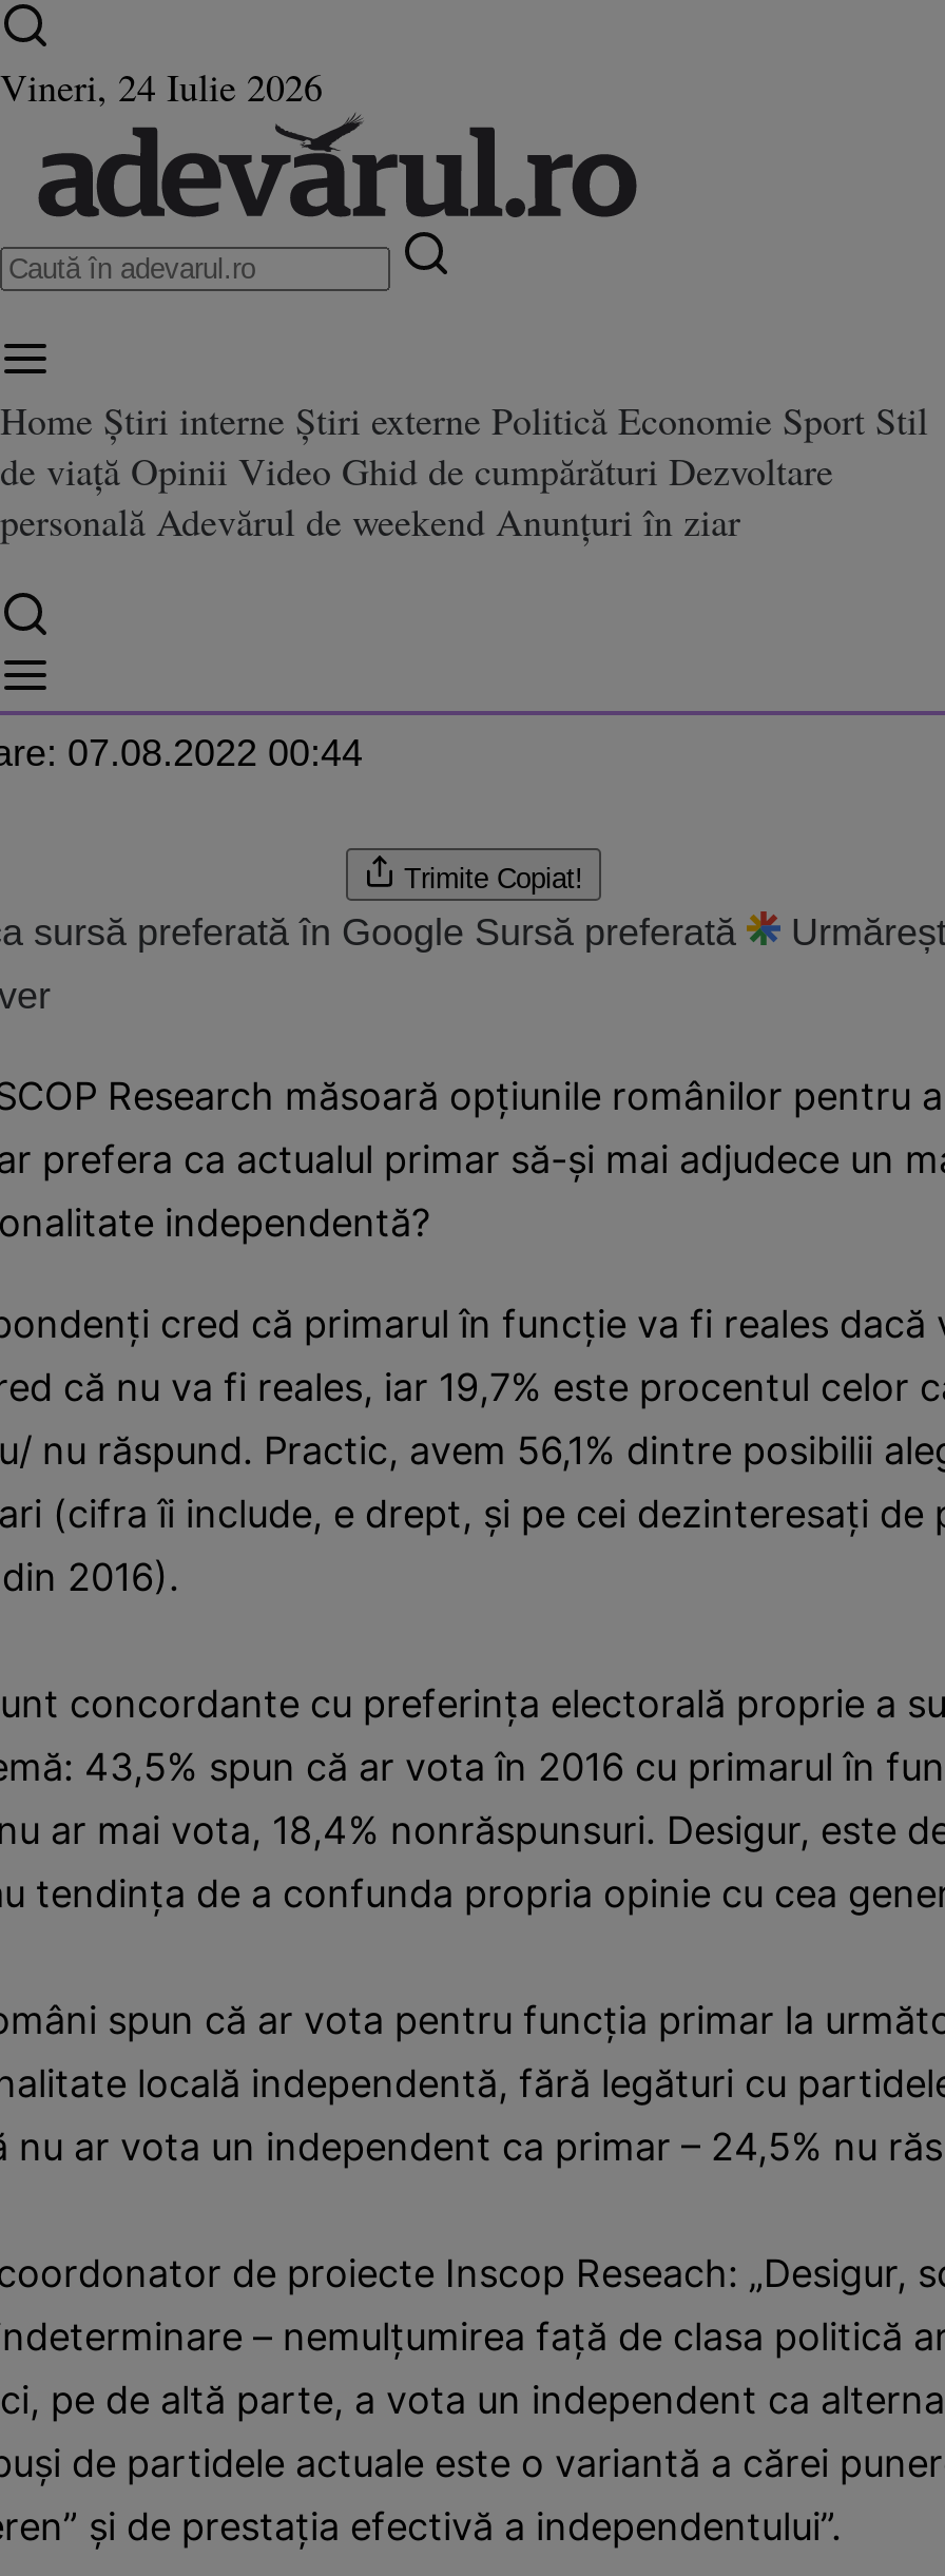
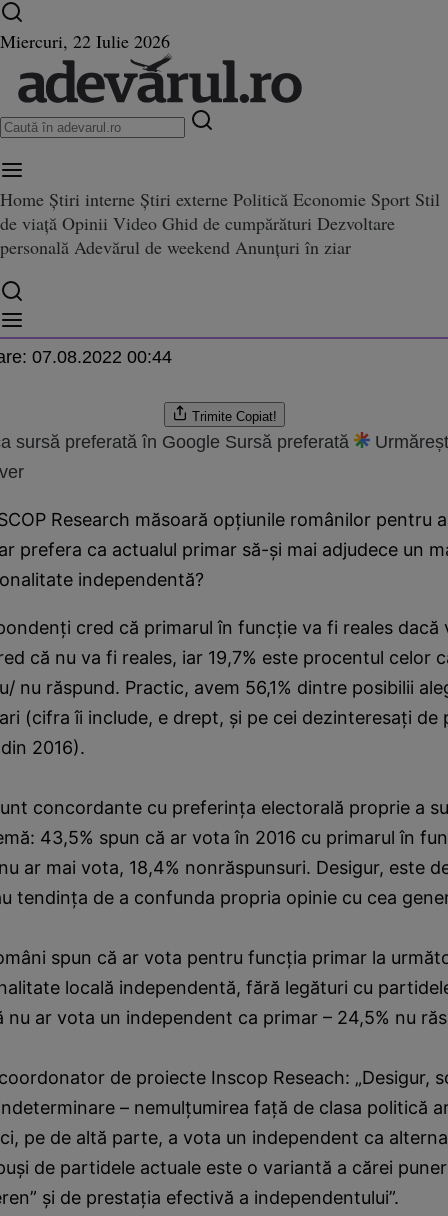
[0,61,323,112] Vineri, 24 Iulie 2026 -> [0,29,170,53] Miercuri, 22 Iulie 2026

